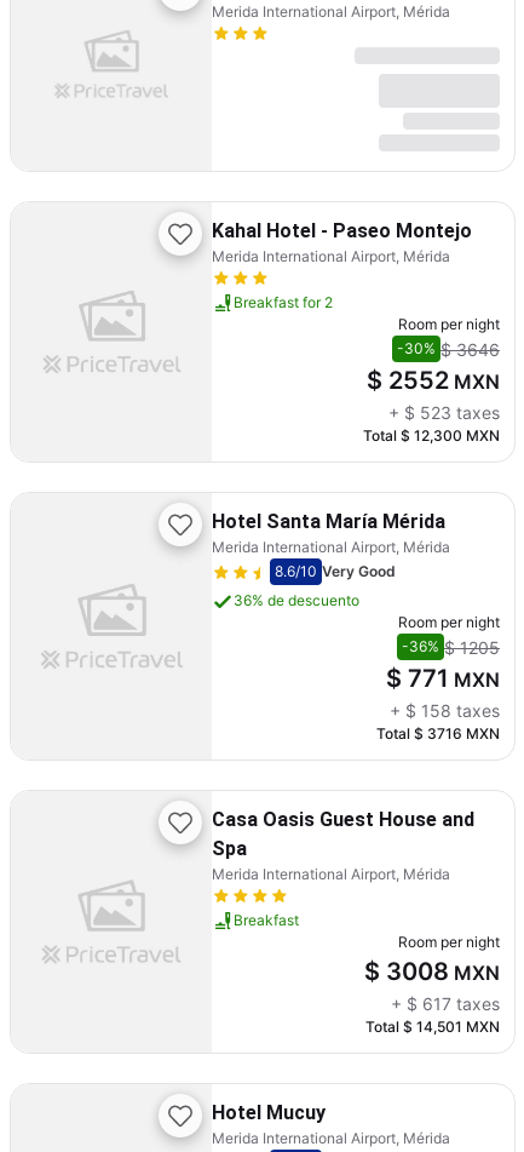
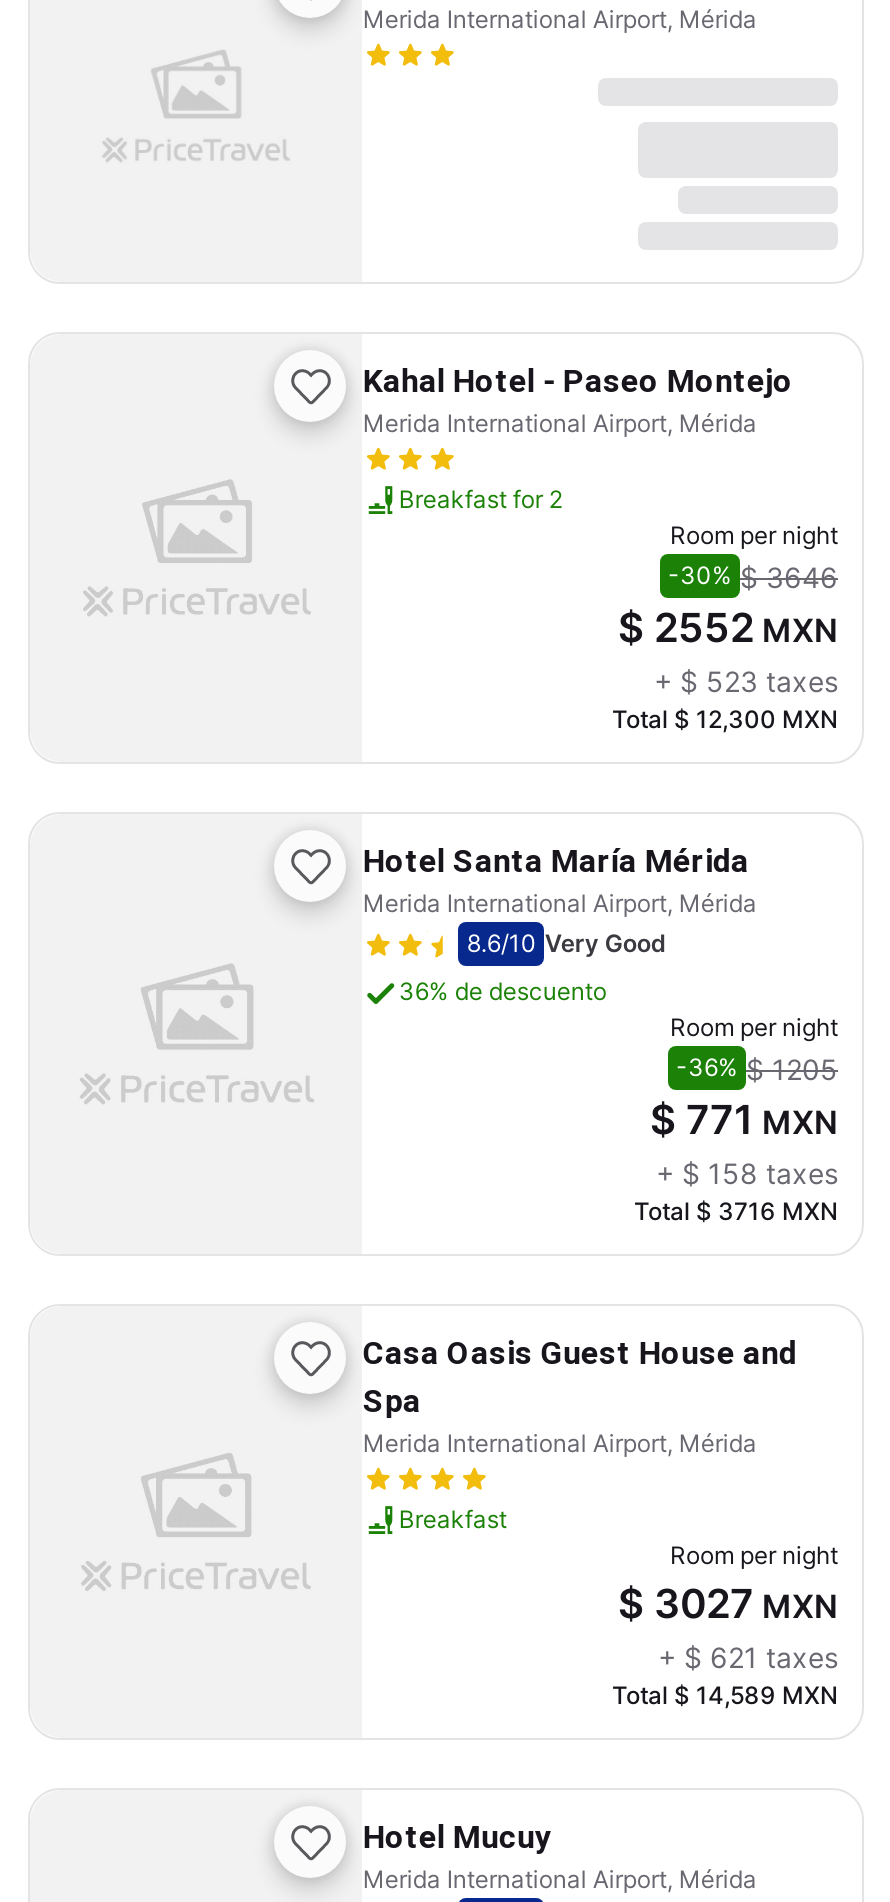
[364,957,500,986] $ 3008 MXN -> [618,1580,838,1628] $ 3027 MXN
[391,994,500,1014] + $ 617 taxes -> [658,1640,838,1674] + $ 621 taxes
[365,1018,500,1036] Total $ 14,501 MXN -> [612,1680,838,1710] Total $ 14,589 MXN

